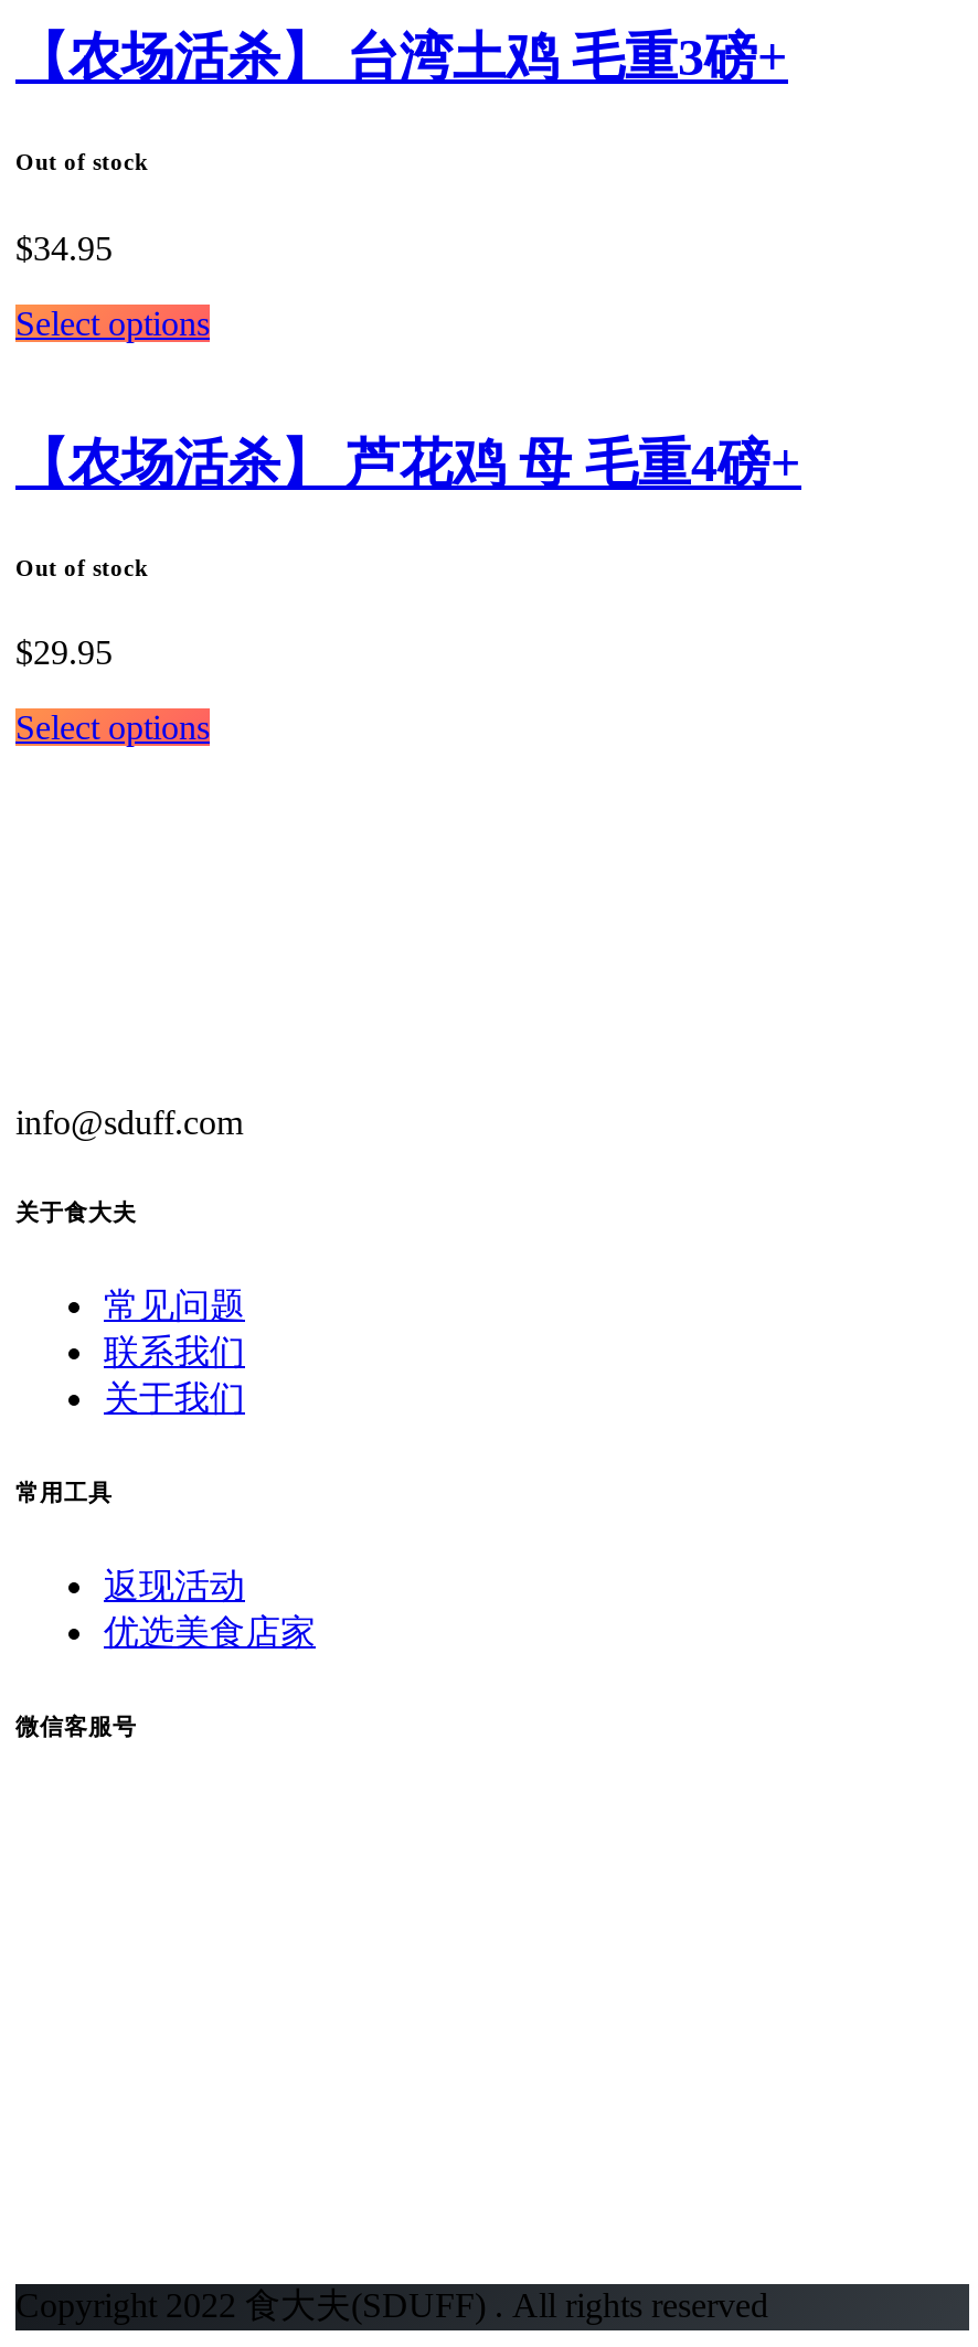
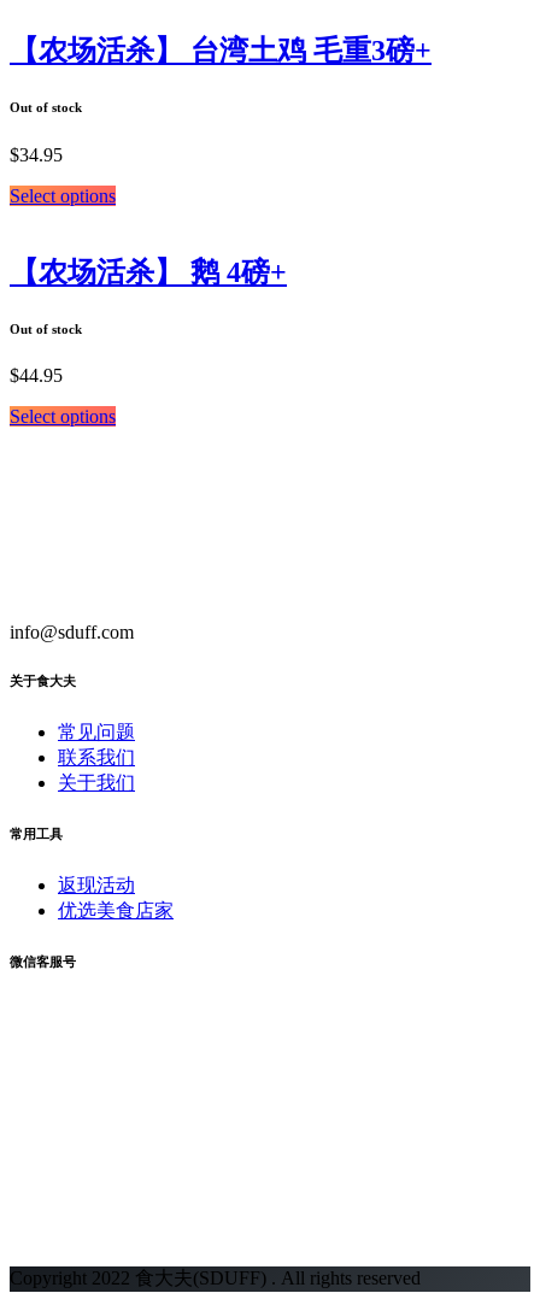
[15,434,801,491] 【农场活杀】 芦花鸡 母 毛重4磅+ -> [10,256,287,287] 【农场活杀】 鹅 4磅+
[15,634,113,672] $29.95 -> [10,366,63,386] $44.95

